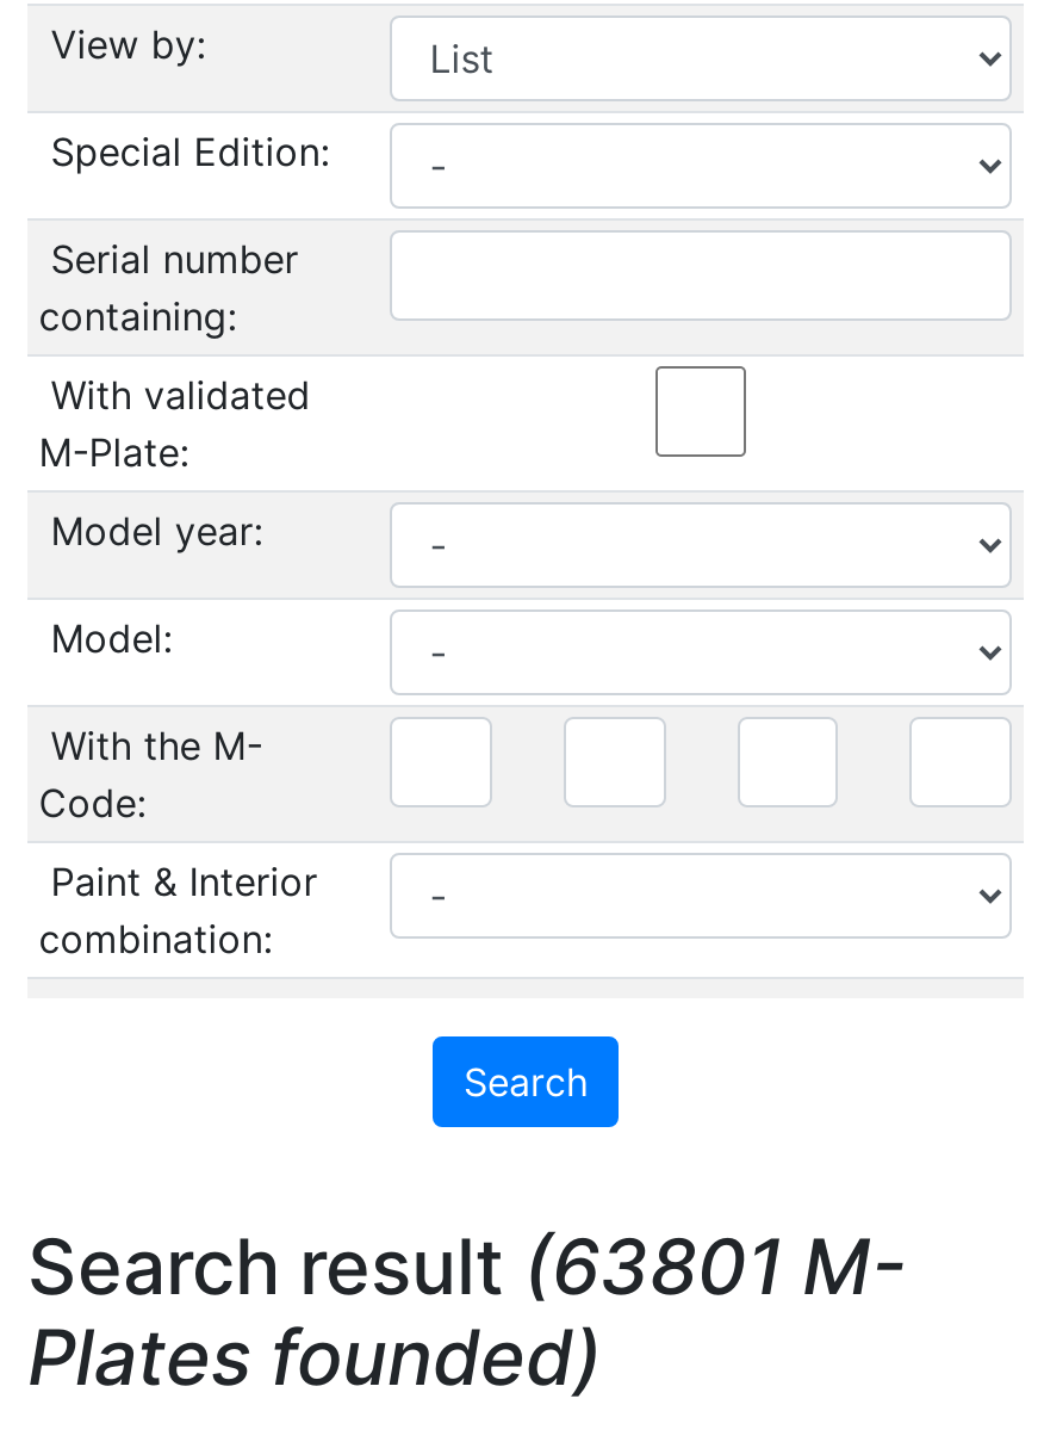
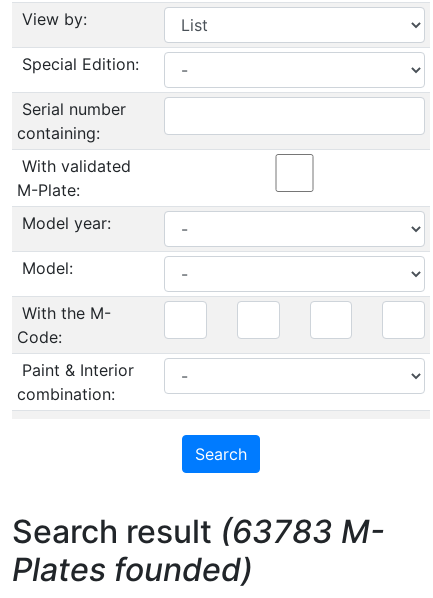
[27,1220,907,1313] Search result (63801 M- -> [12,512,385,551] Search result (63783 M-

